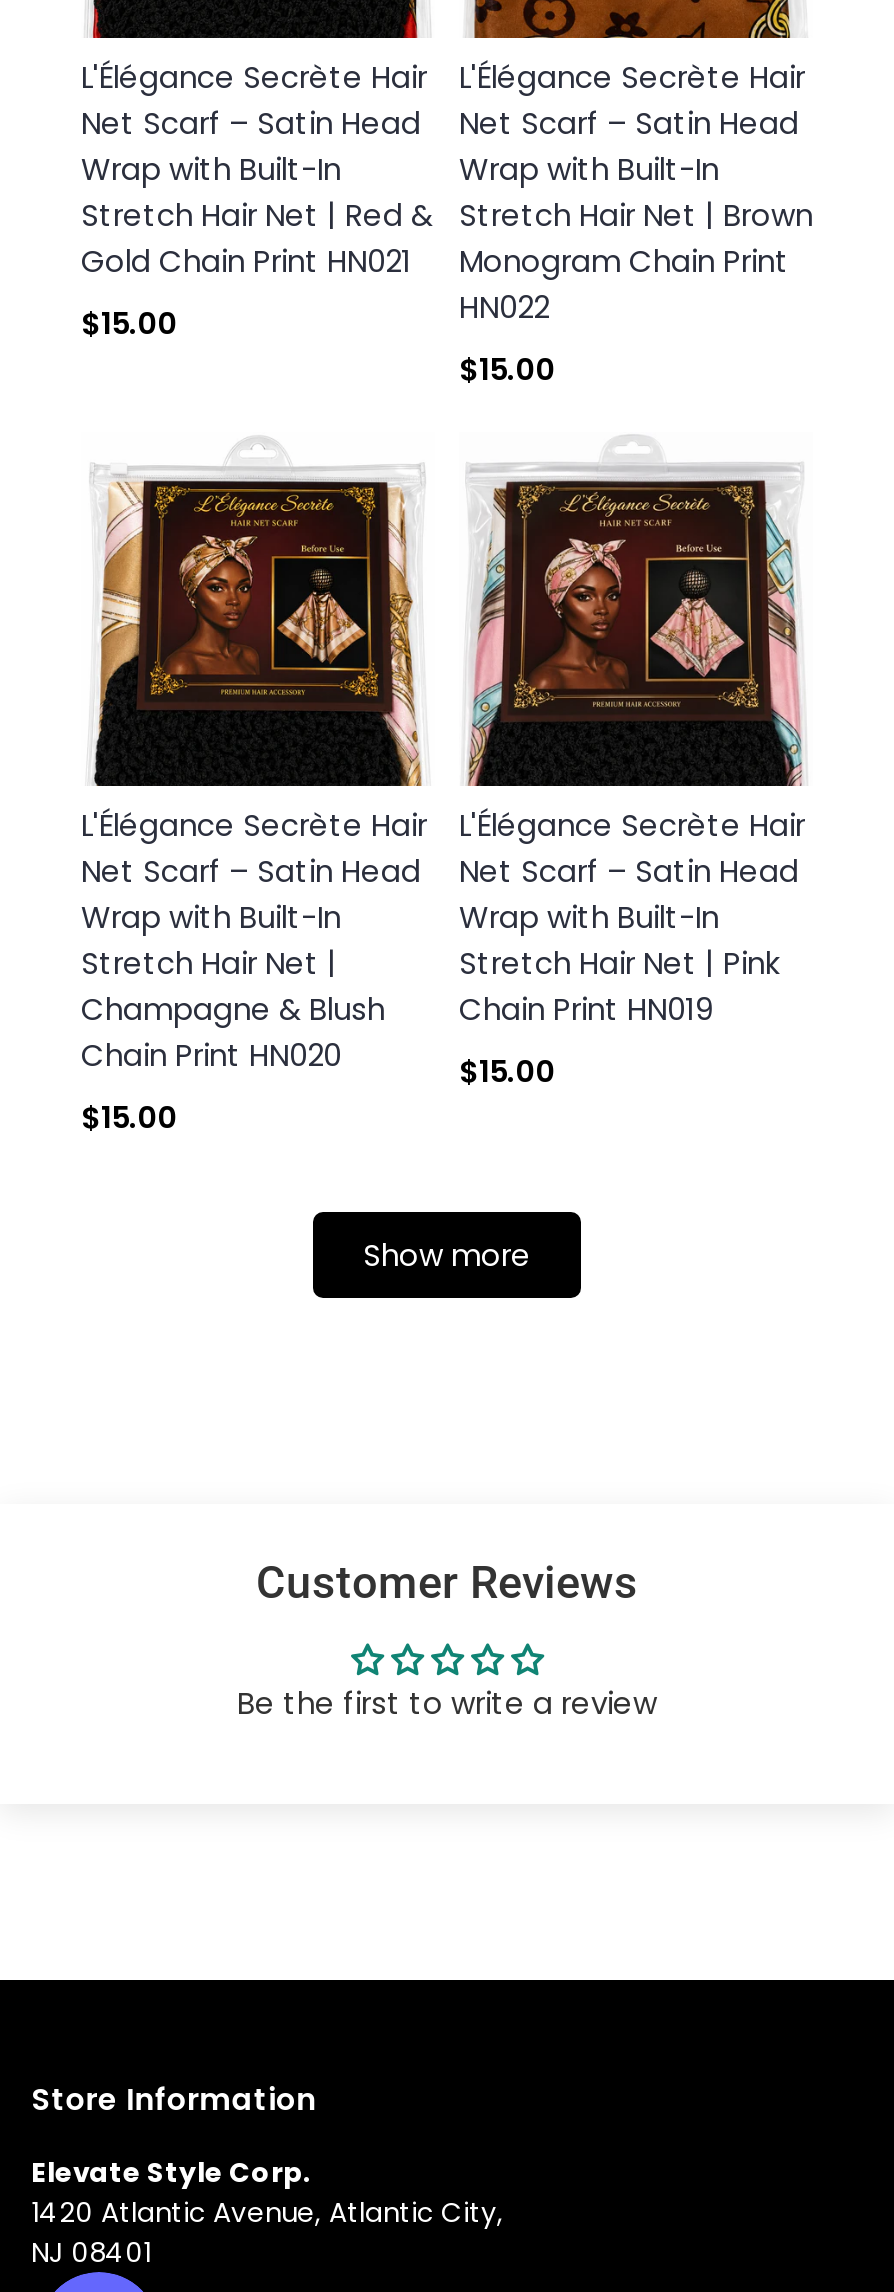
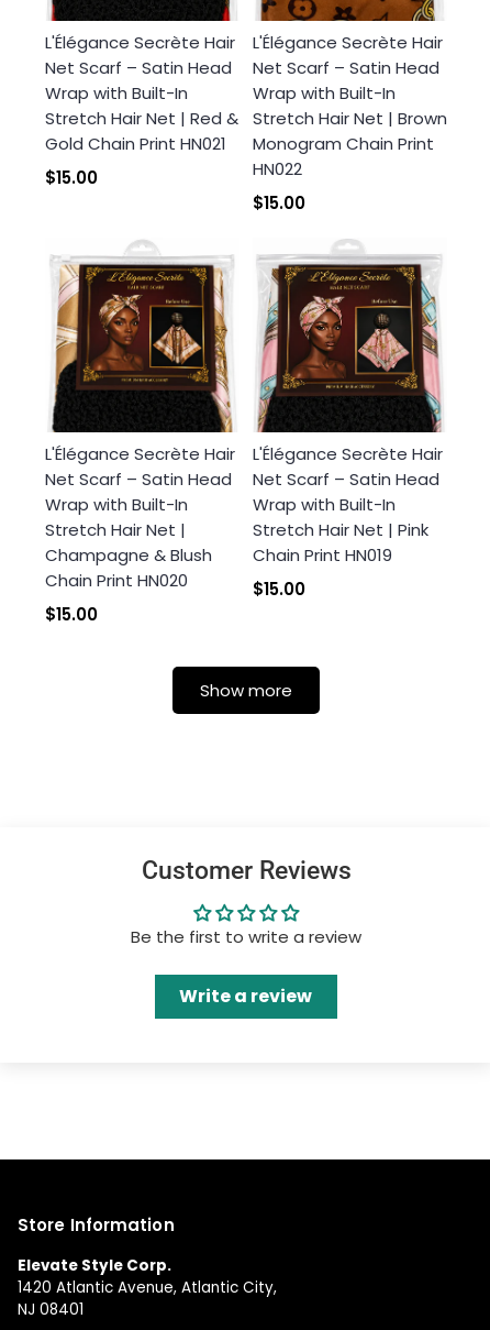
none -> [180,984,313,1009] Write a review

